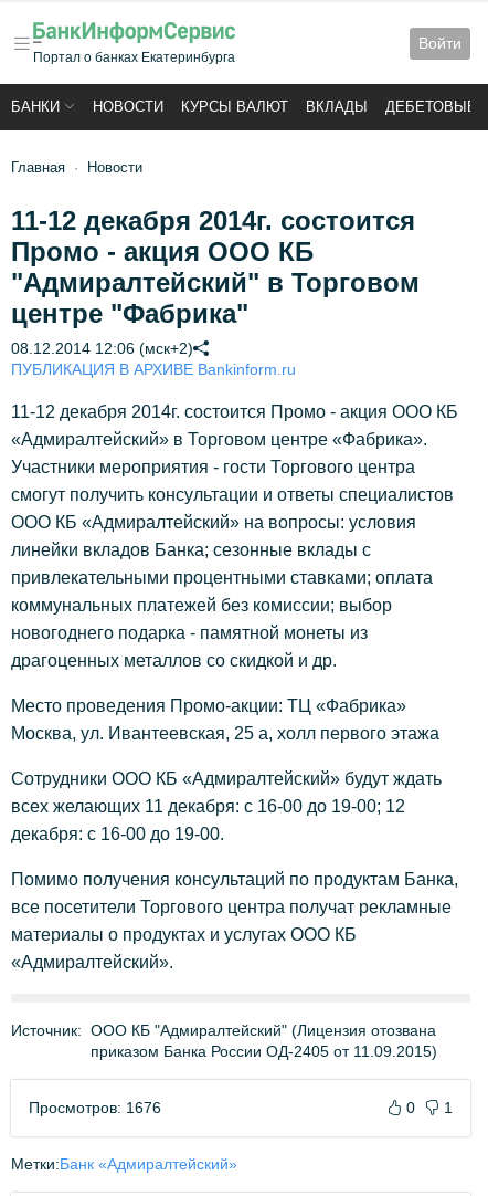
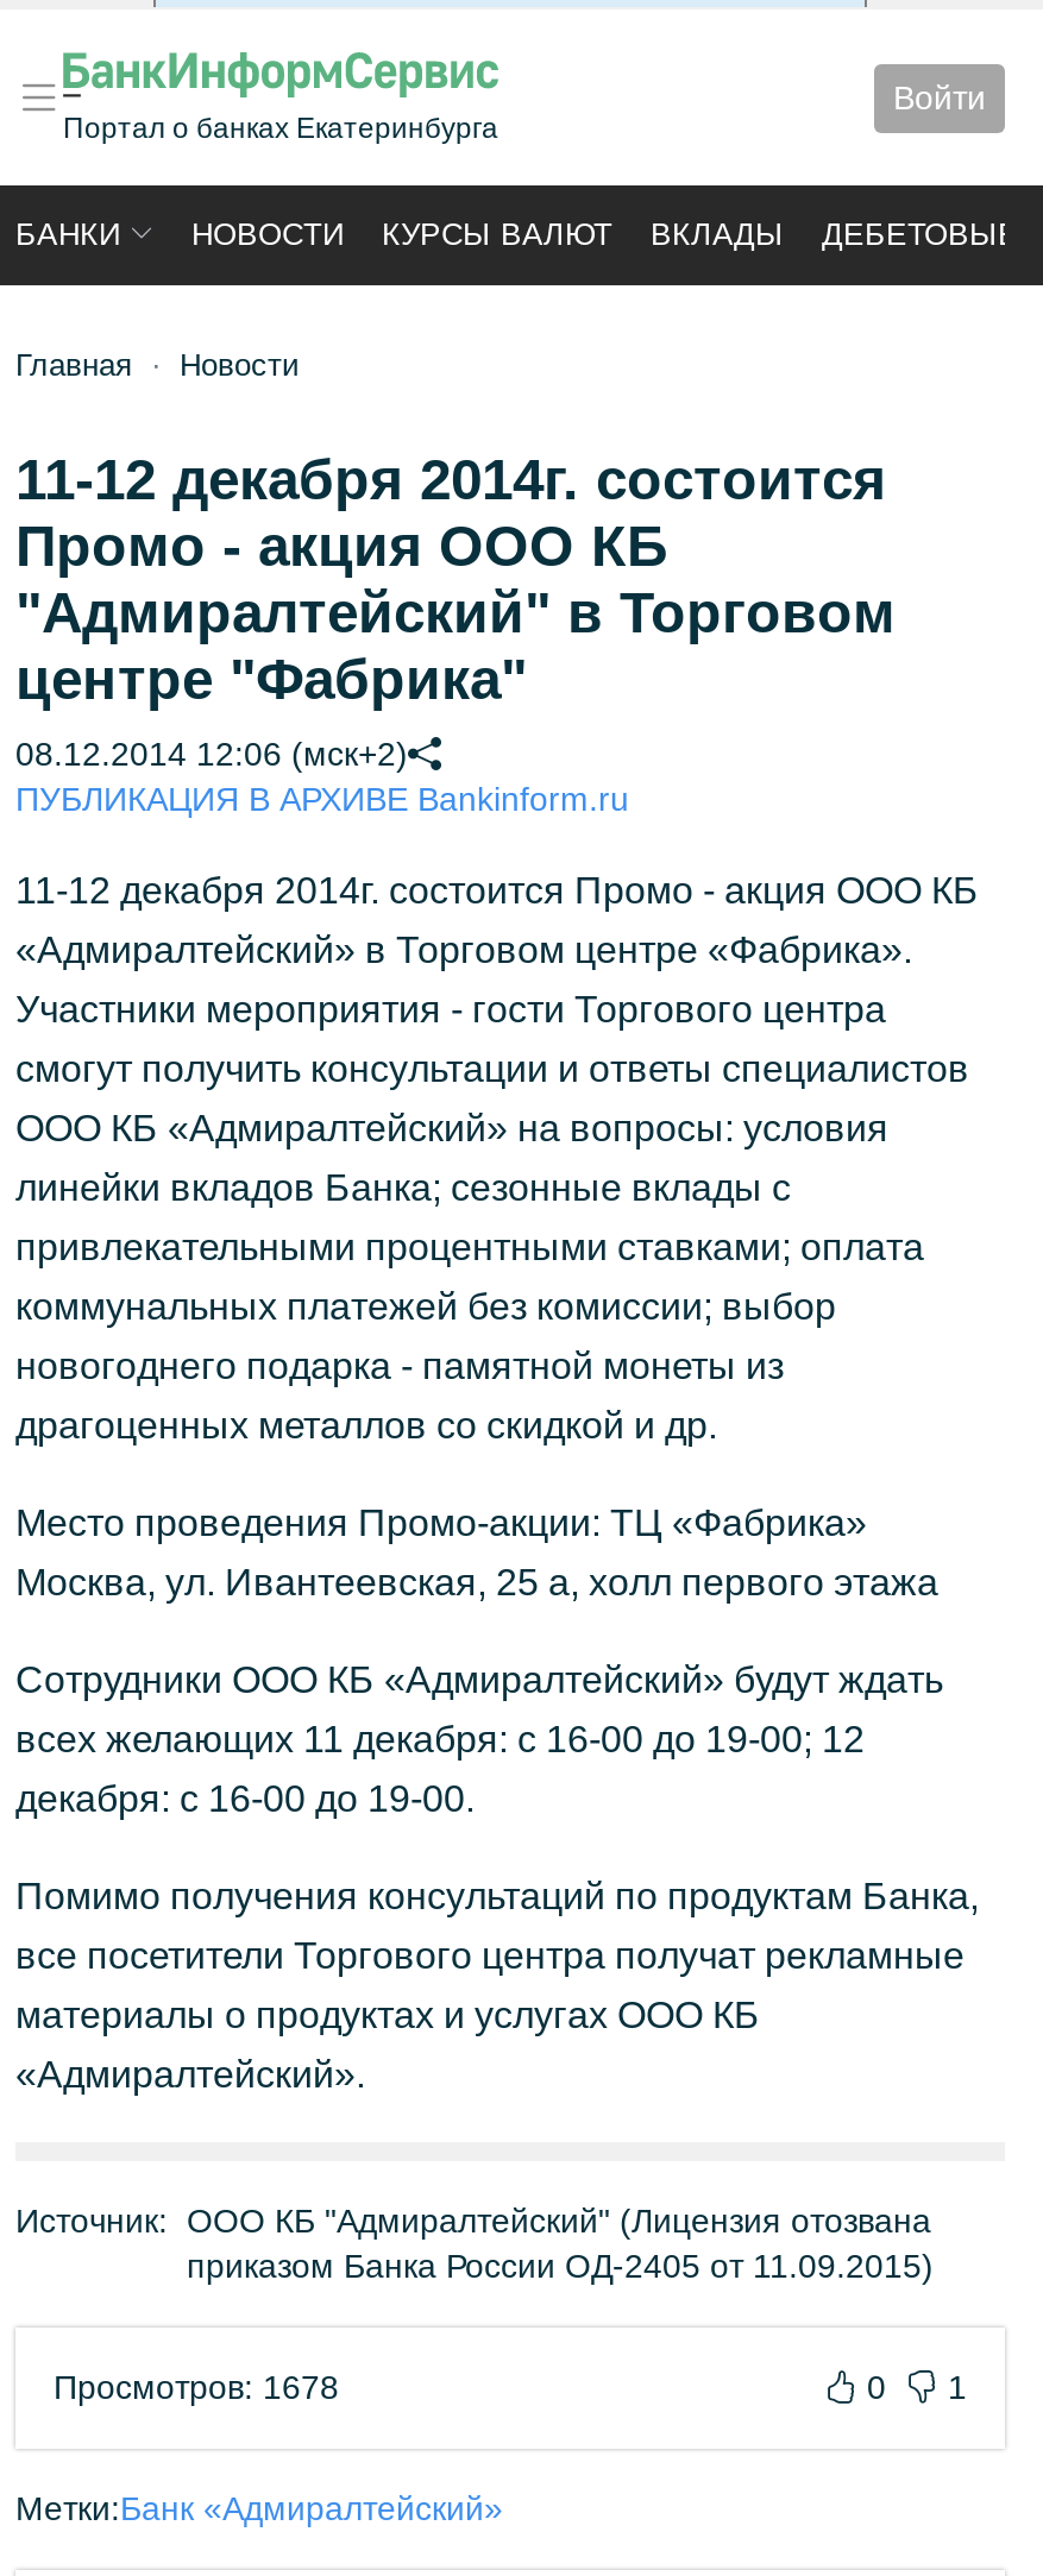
[29,1099,161,1116] Просмотров: 1676 -> [54,2368,339,2406] Просмотров: 1678

